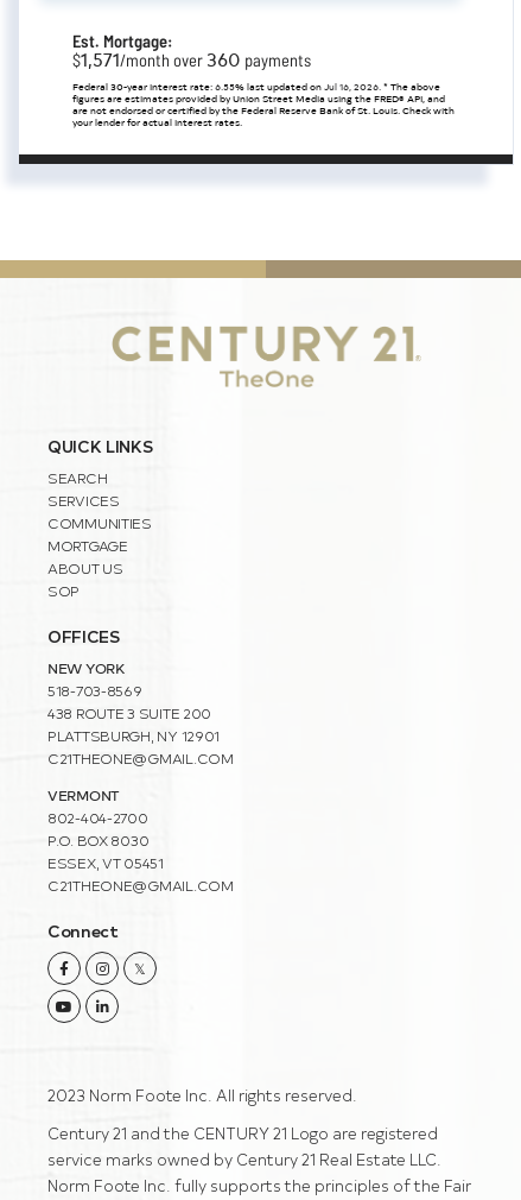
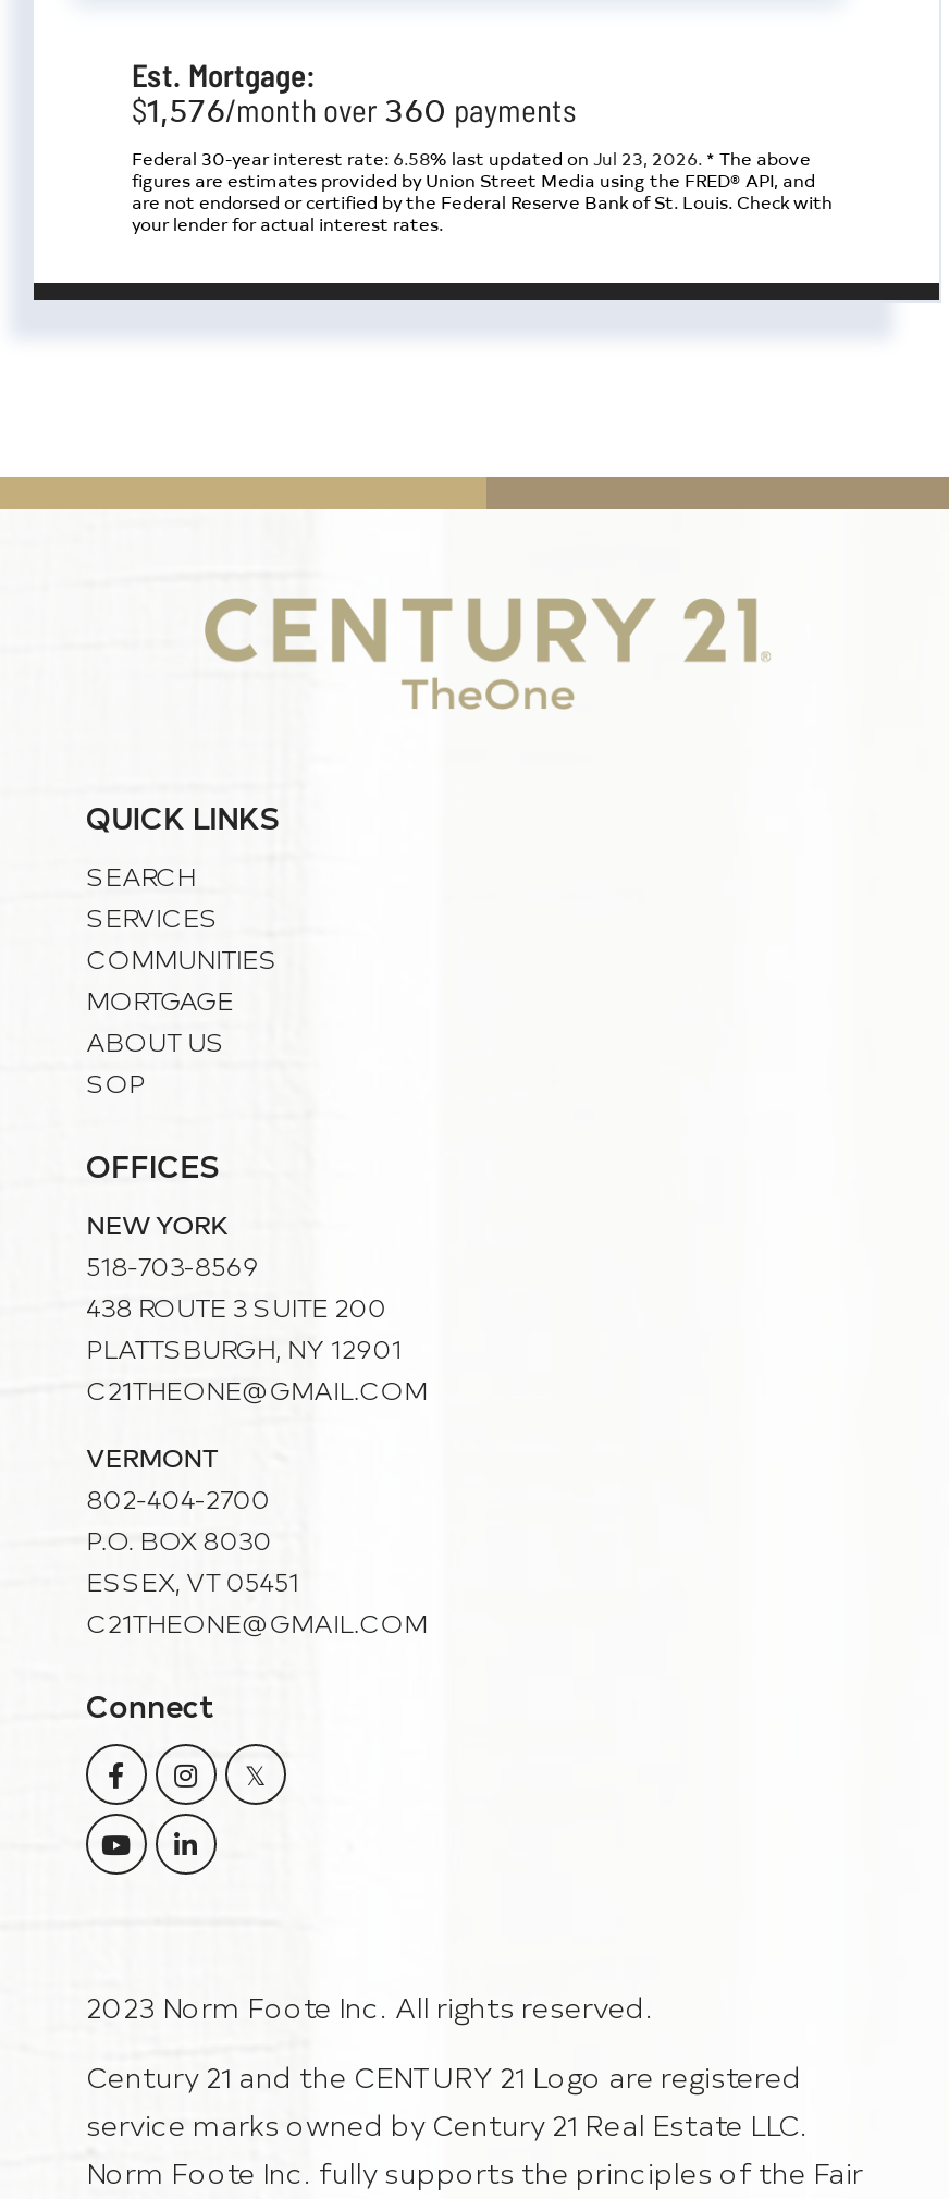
[72,47,311,71] $1,571/month over 360 payments -> [132,86,576,130] $1,576/month over 360 payments
[72,79,440,92] Federal 30-year interest rate: 6.55% last updated on Jul 16, 2026. * The above -> [132,145,811,169] Federal 30-year interest rate: 6.58% last updated on Jul 23, 2026. * The above

